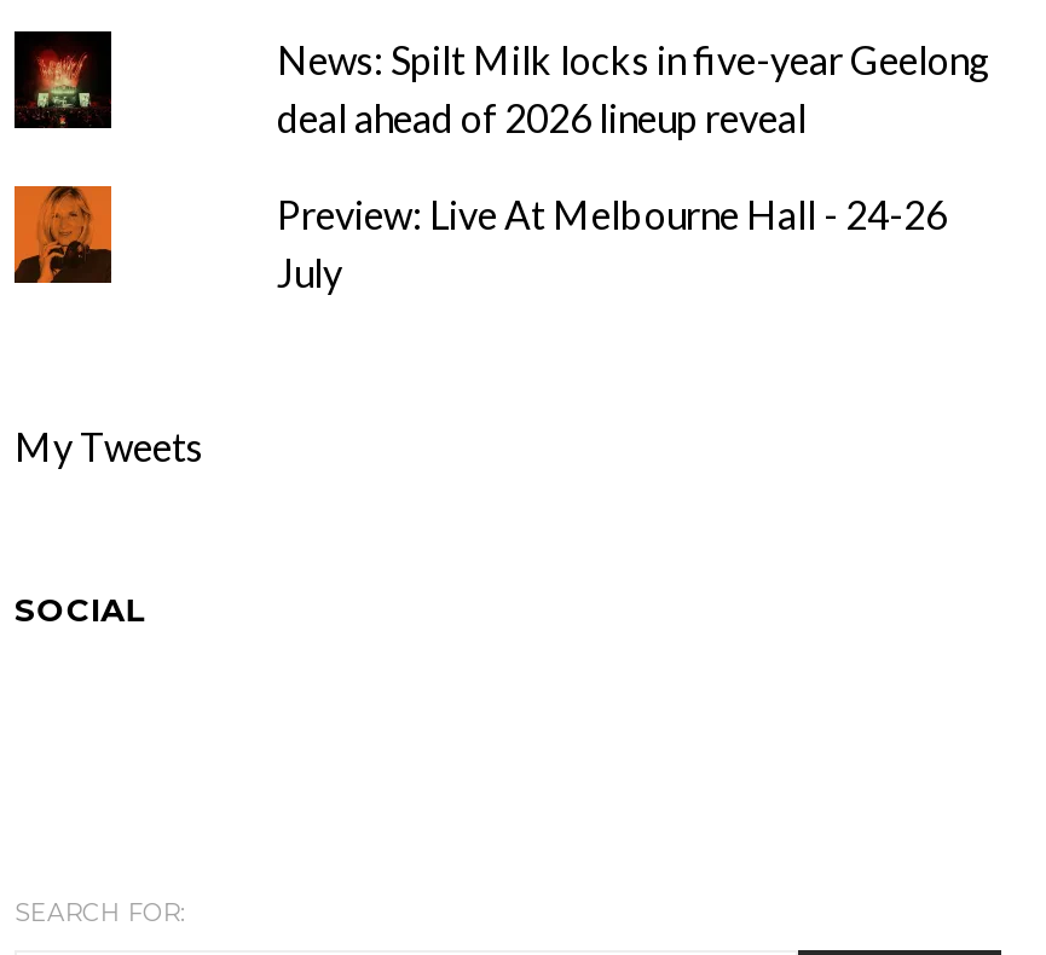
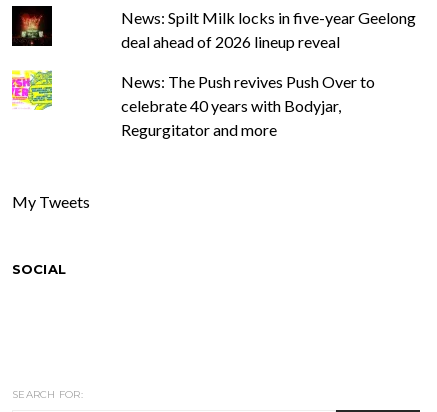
[12,184,114,285] [image] -> [11,70,53,111] [image]
[277,192,947,296] Preview: Live At Melbourne Hall - 24-26 | July -> [120,72,374,139] News: The Push revives Push Over to | celebrate 40 years with Bodyjar, | Regurgitator and more

